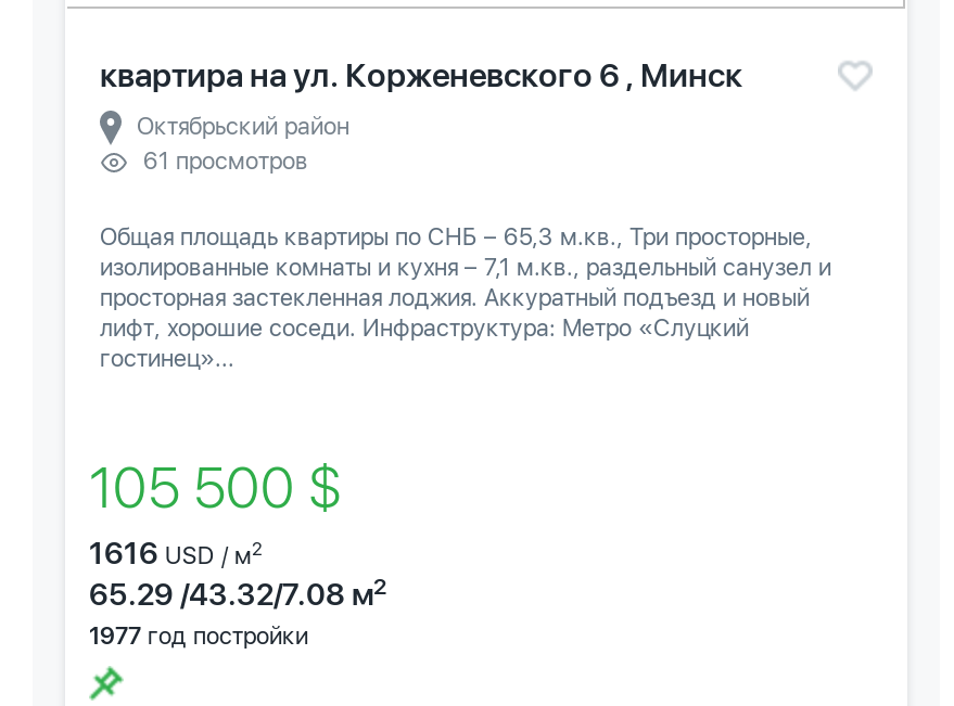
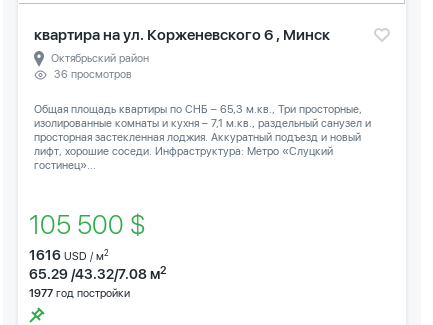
[143,148,308,176] 61 просмотров -> [54,68,132,81] 36 просмотров

